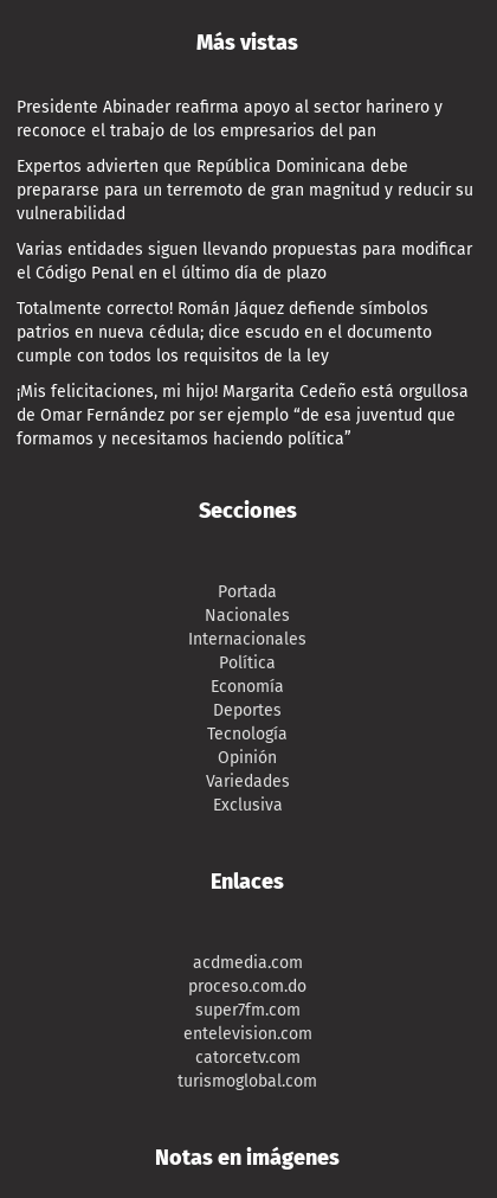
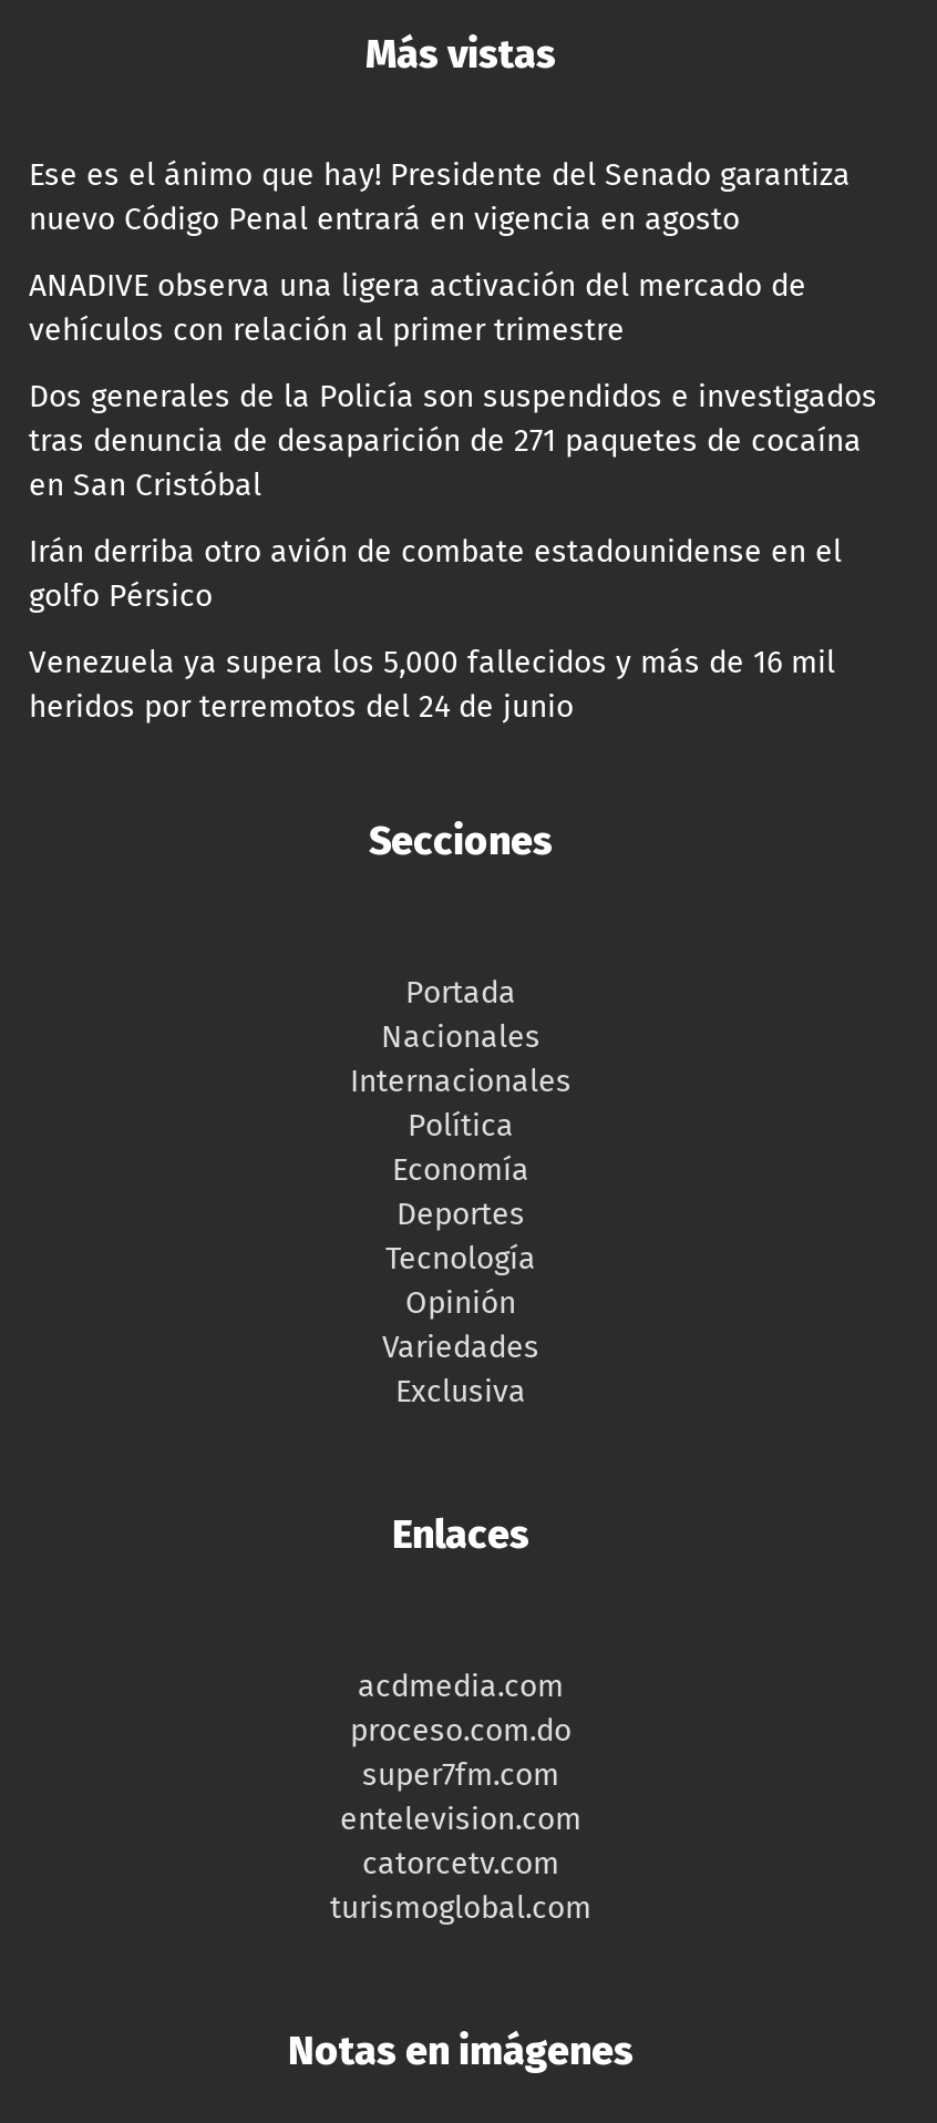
[17,98,443,141] Presidente Abinader reafirma apoyo al sector harinero y | reconoce el trabajo de los empresarios del pan -> [29,157,851,239] Ese es el ánimo que hay! Presidente del Senado garantiza | nuevo Código Penal entrará en vigencia en agosto
[17,157,473,224] Expertos advierten que República Dominicana debe | prepararse para un terremoto de gran magnitud y reducir su | vulnerabilidad -> [29,268,806,350] ANADIVE observa una ligera activación del mercado de | vehículos con relación al primer trimestre
[17,240,472,284] Varias entidades siguen llevando propuestas para modificar | el Código Penal en el último día de plazo -> [29,379,877,505] Dos generales de la Policía son suspendidos e investigados | tras denuncia de desaparición de 271 paquetes de cocaína | en San Cristóbal
[17,299,432,367] Totalmente correcto! Román Jáquez defiende símbolos | patrios en nueva cédula; dice escudo en el documento | cumple con todos los requisitos de la ley -> [29,534,842,616] Irán derriba otro avión de combate estadounidense en el | golfo Pérsico
[17,382,469,450] ¡Mis felicitaciones, mi hijo! Margarita Cedeño está orgullosa | de Omar Fernández por ser ejemplo “de esa juventud que | formamos y necesitamos haciendo política” -> [29,645,835,727] Venezuela ya supera los 5,000 fallecidos y más de 16 mil | heridos por terremotos del 24 de junio

